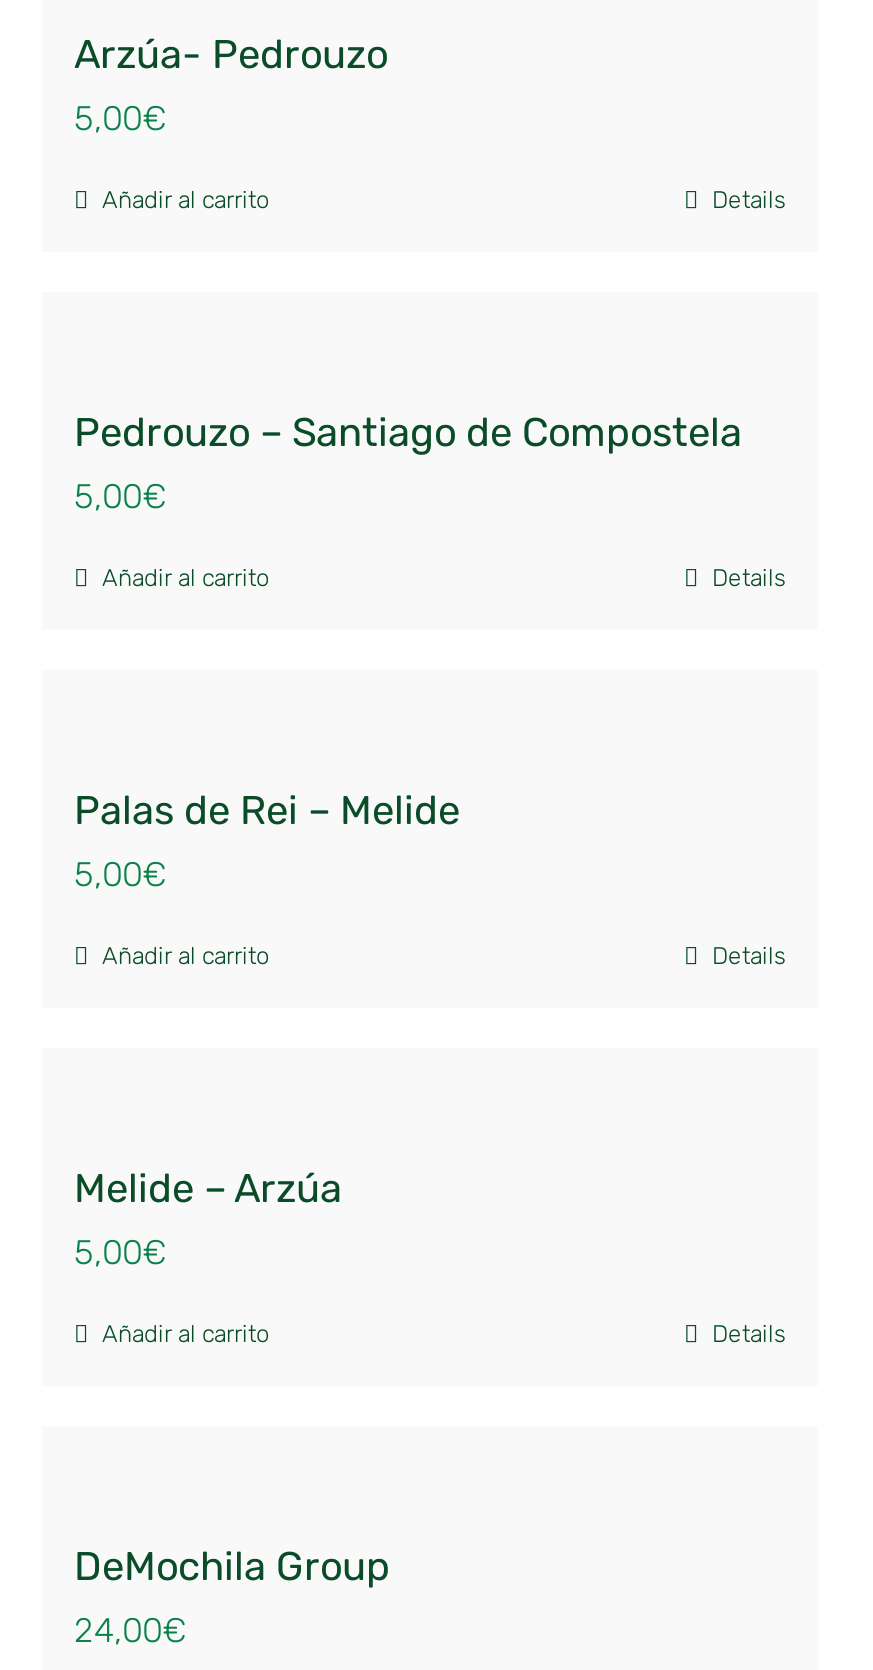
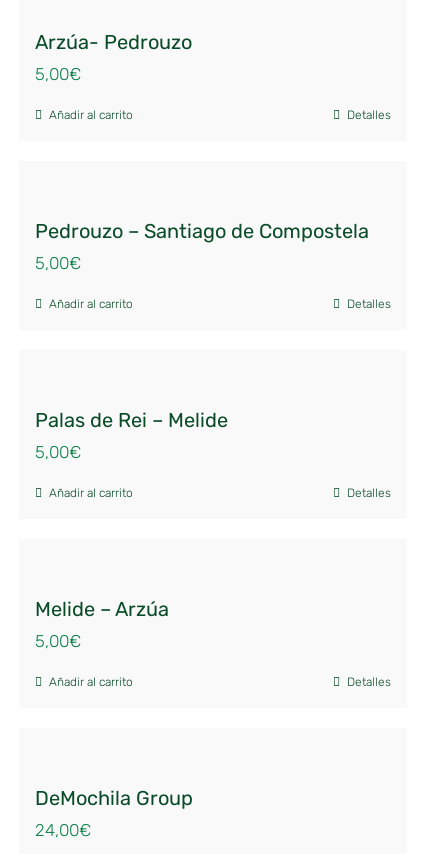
[712,186,786,214] Details -> [347,108,391,122] Detalles
[712,564,786,592] Details -> [347,297,391,311] Detalles
[712,942,786,970] Details -> [347,486,391,500] Detalles
[712,1320,786,1348] Details -> [347,675,391,689] Detalles

